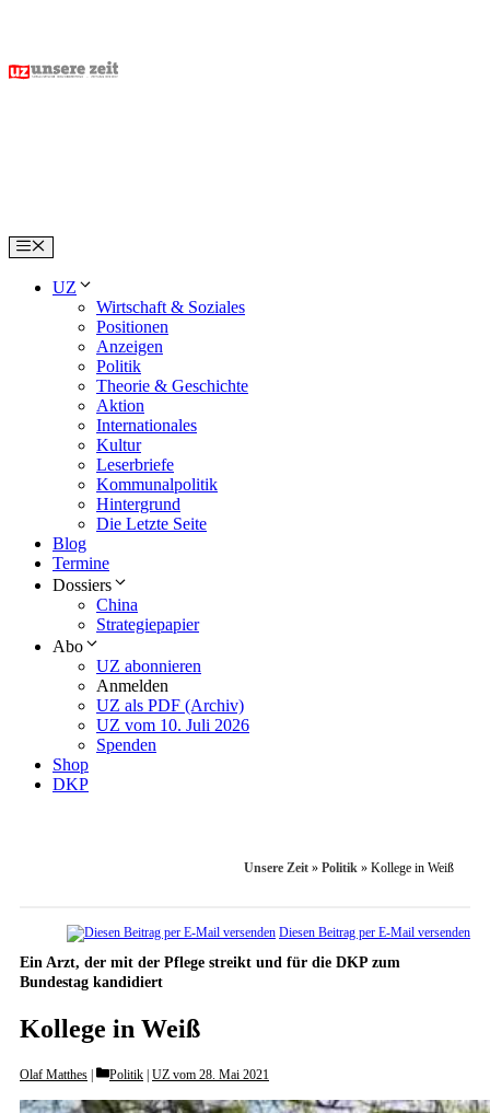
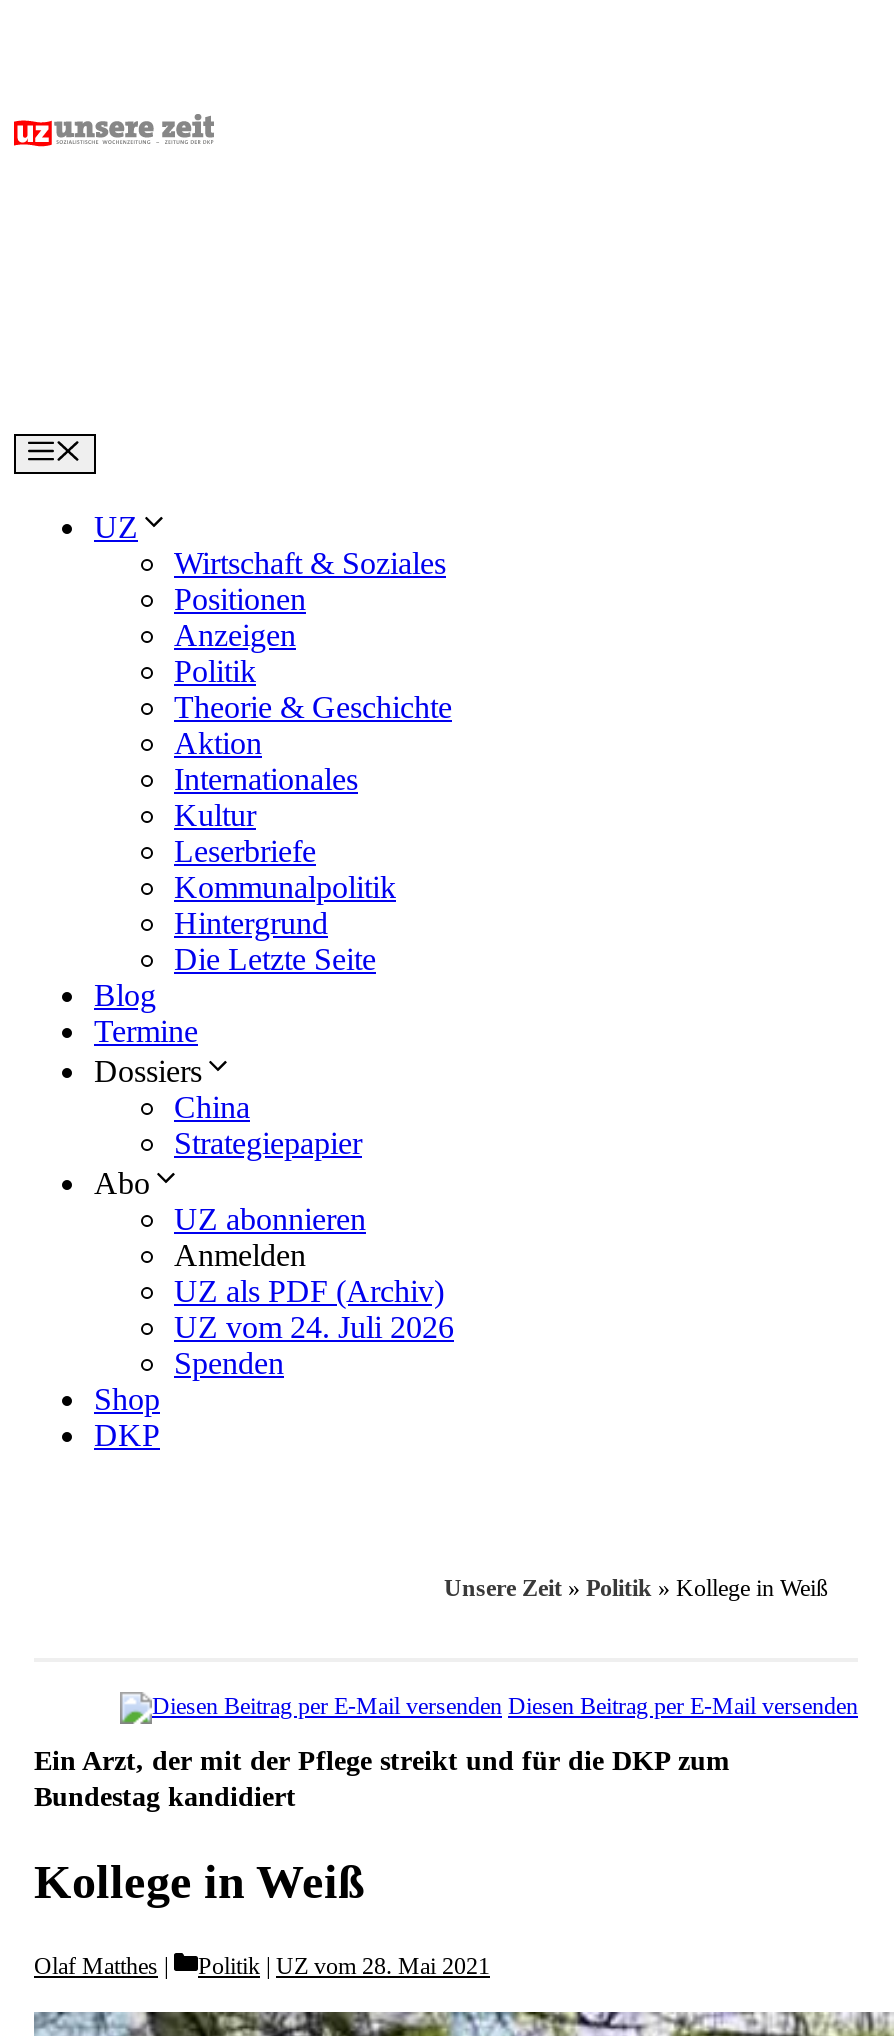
[96,716,249,735] UZ vom 10. Juli 2026 -> [174,1311,454,1345] UZ vom 24. Juli 2026

